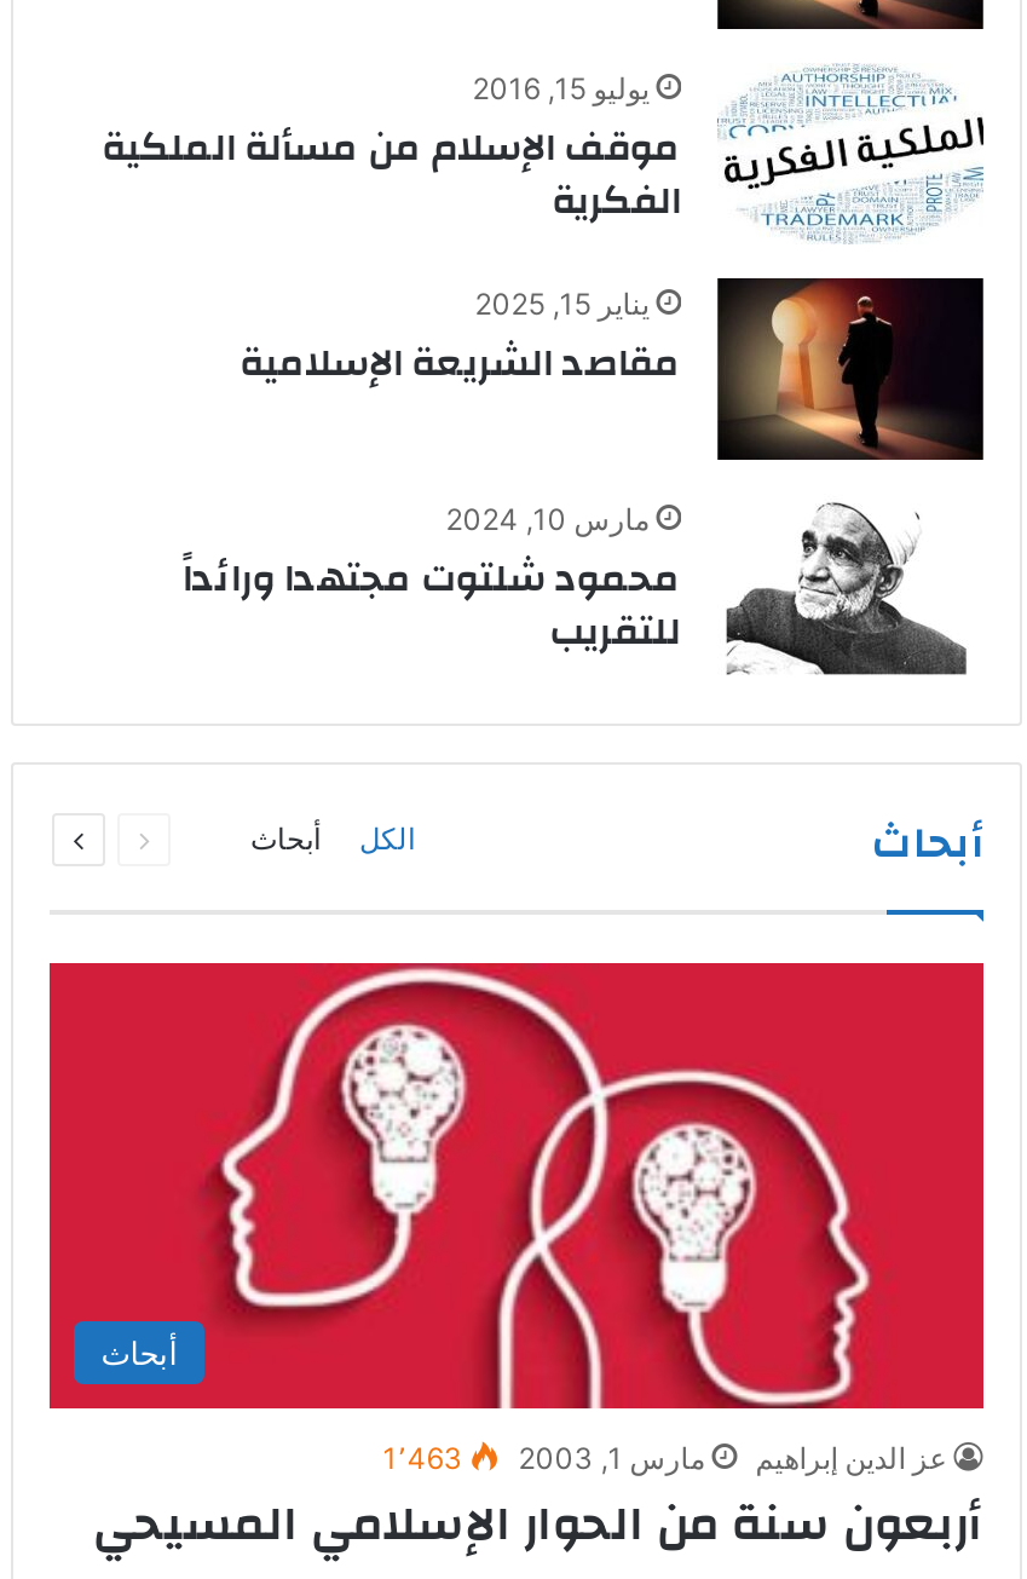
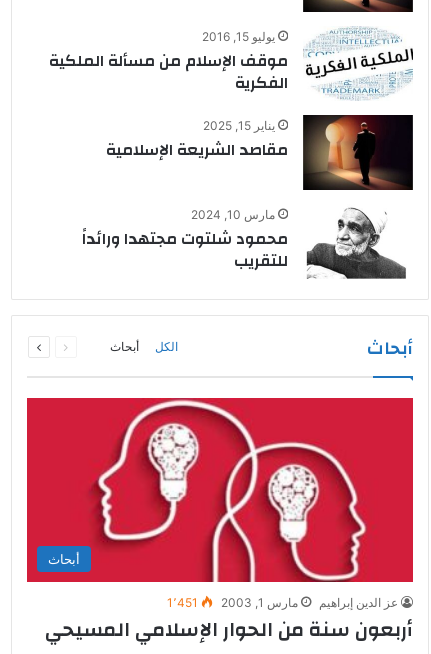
[383,1440,463,1476] 1٬463 -> [167,595,198,610] 1٬451

